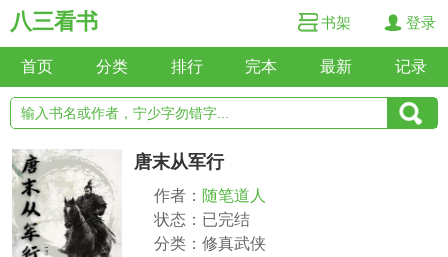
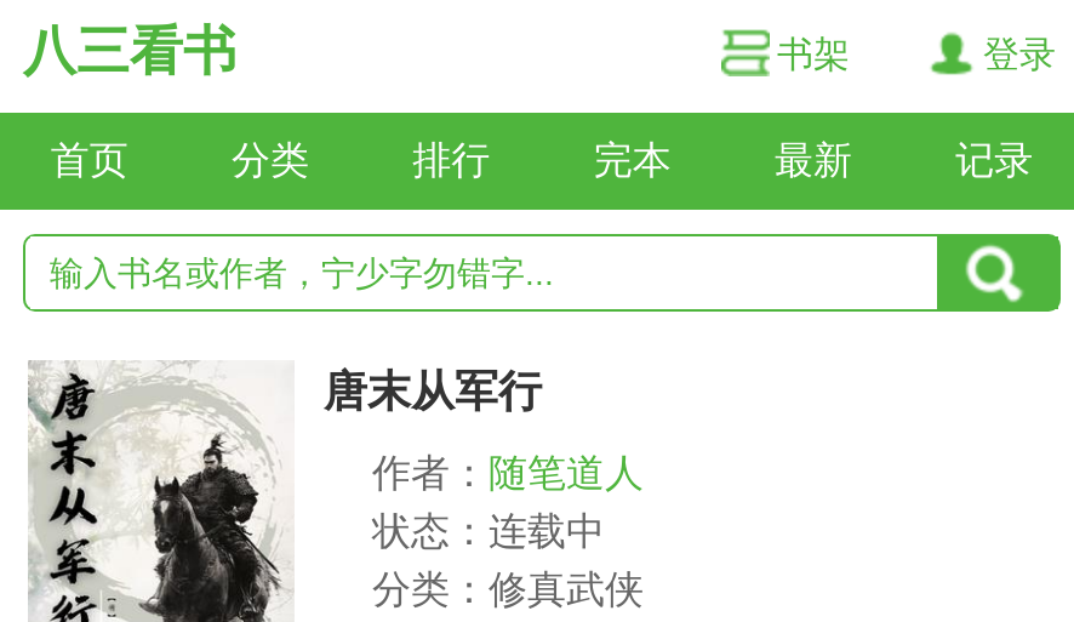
[154,211,250,228] 状态：已完结 -> [372,510,605,552] 状态：连载中

